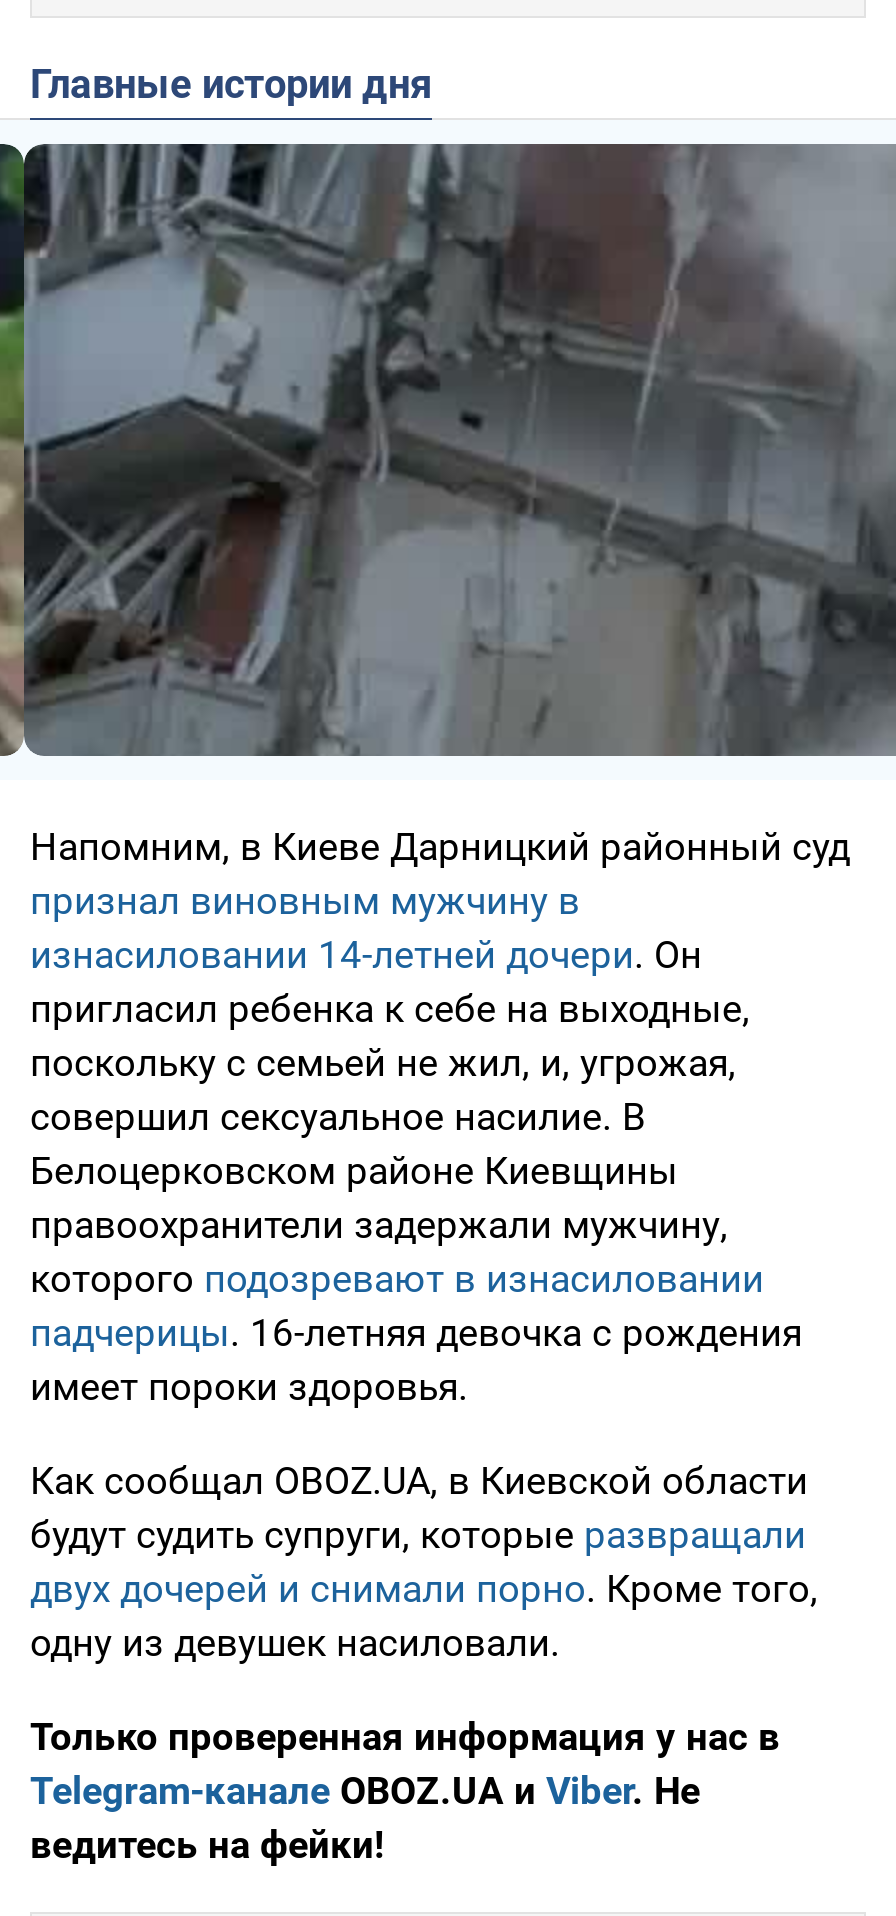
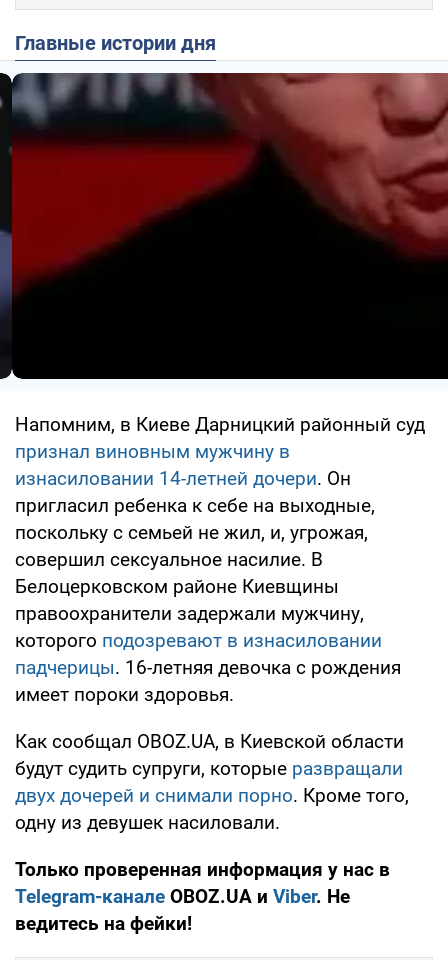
[6,142,890,758] [image] -> [3,72,445,380] [image]

